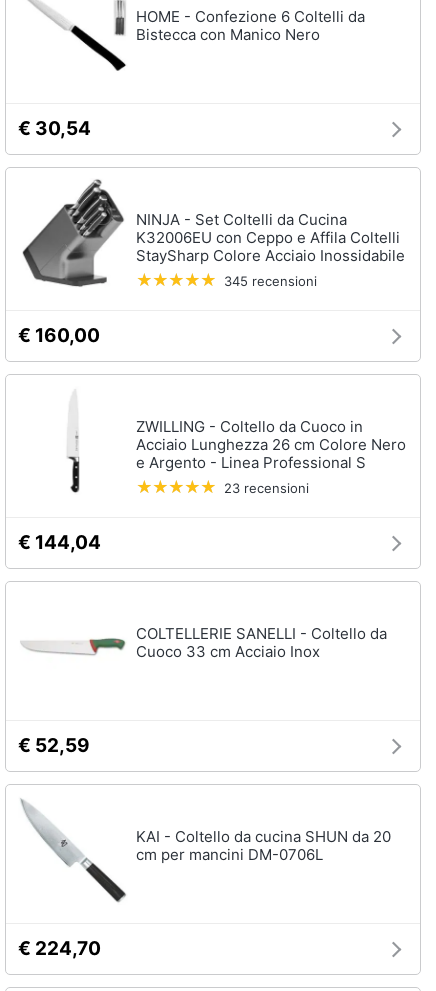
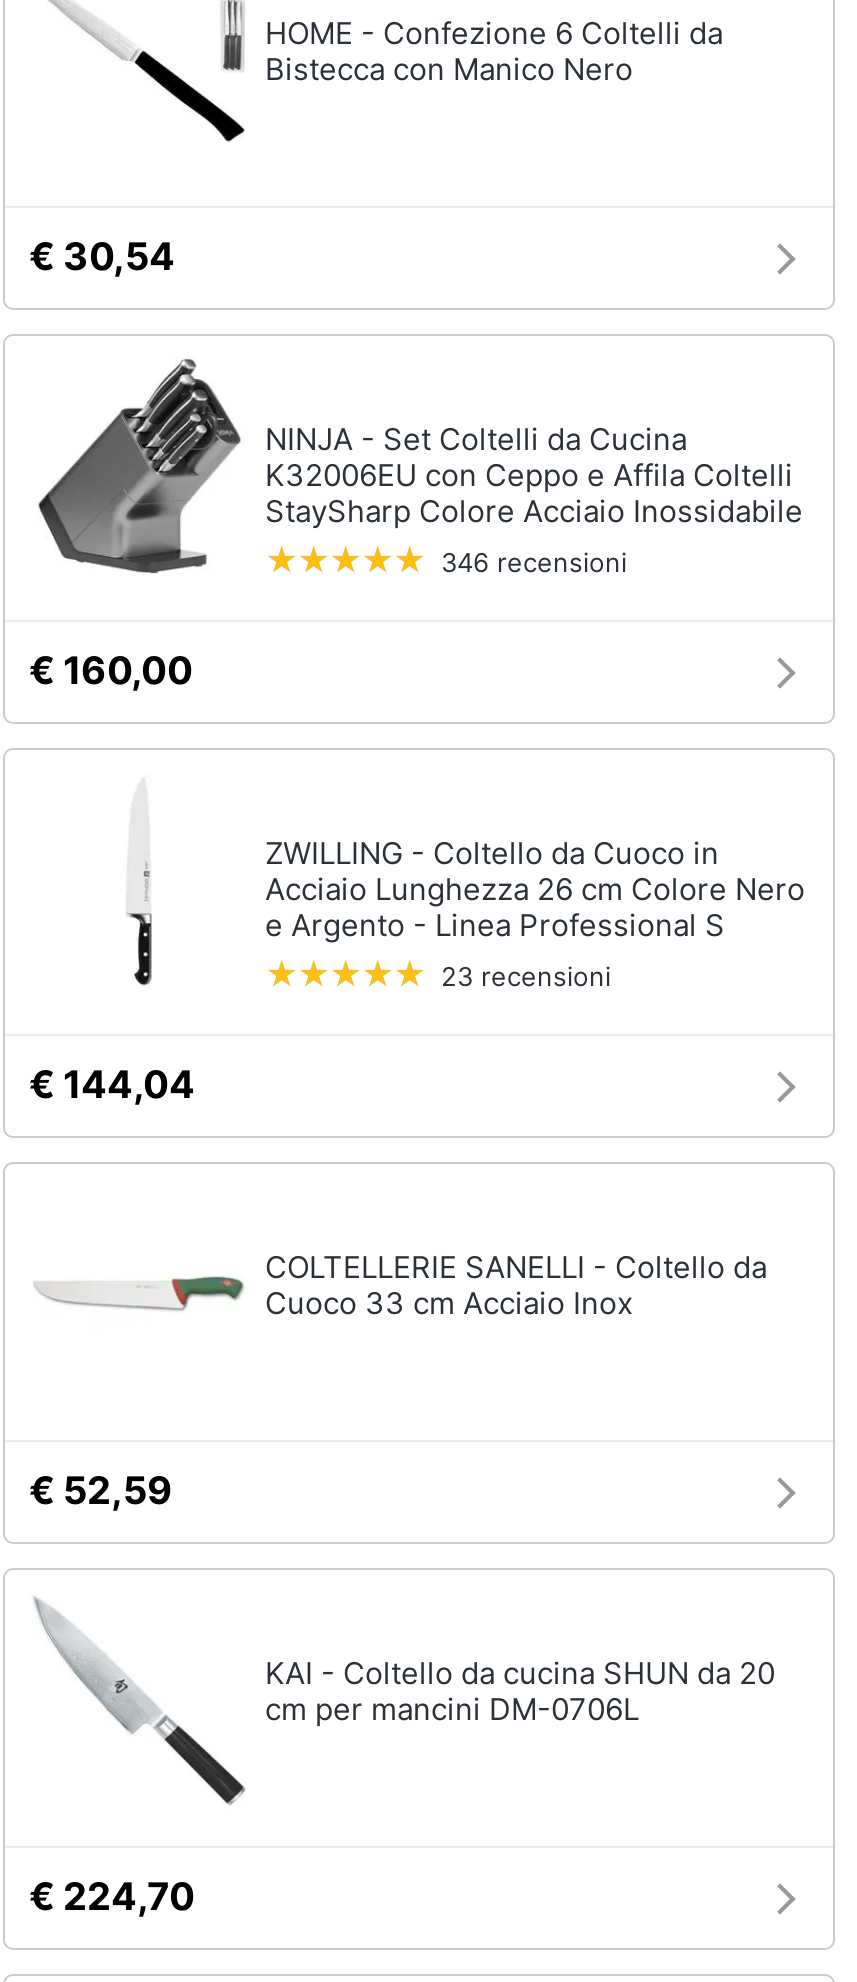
[224,273,317,289] 345 recensioni -> [441,546,627,578] 346 recensioni

